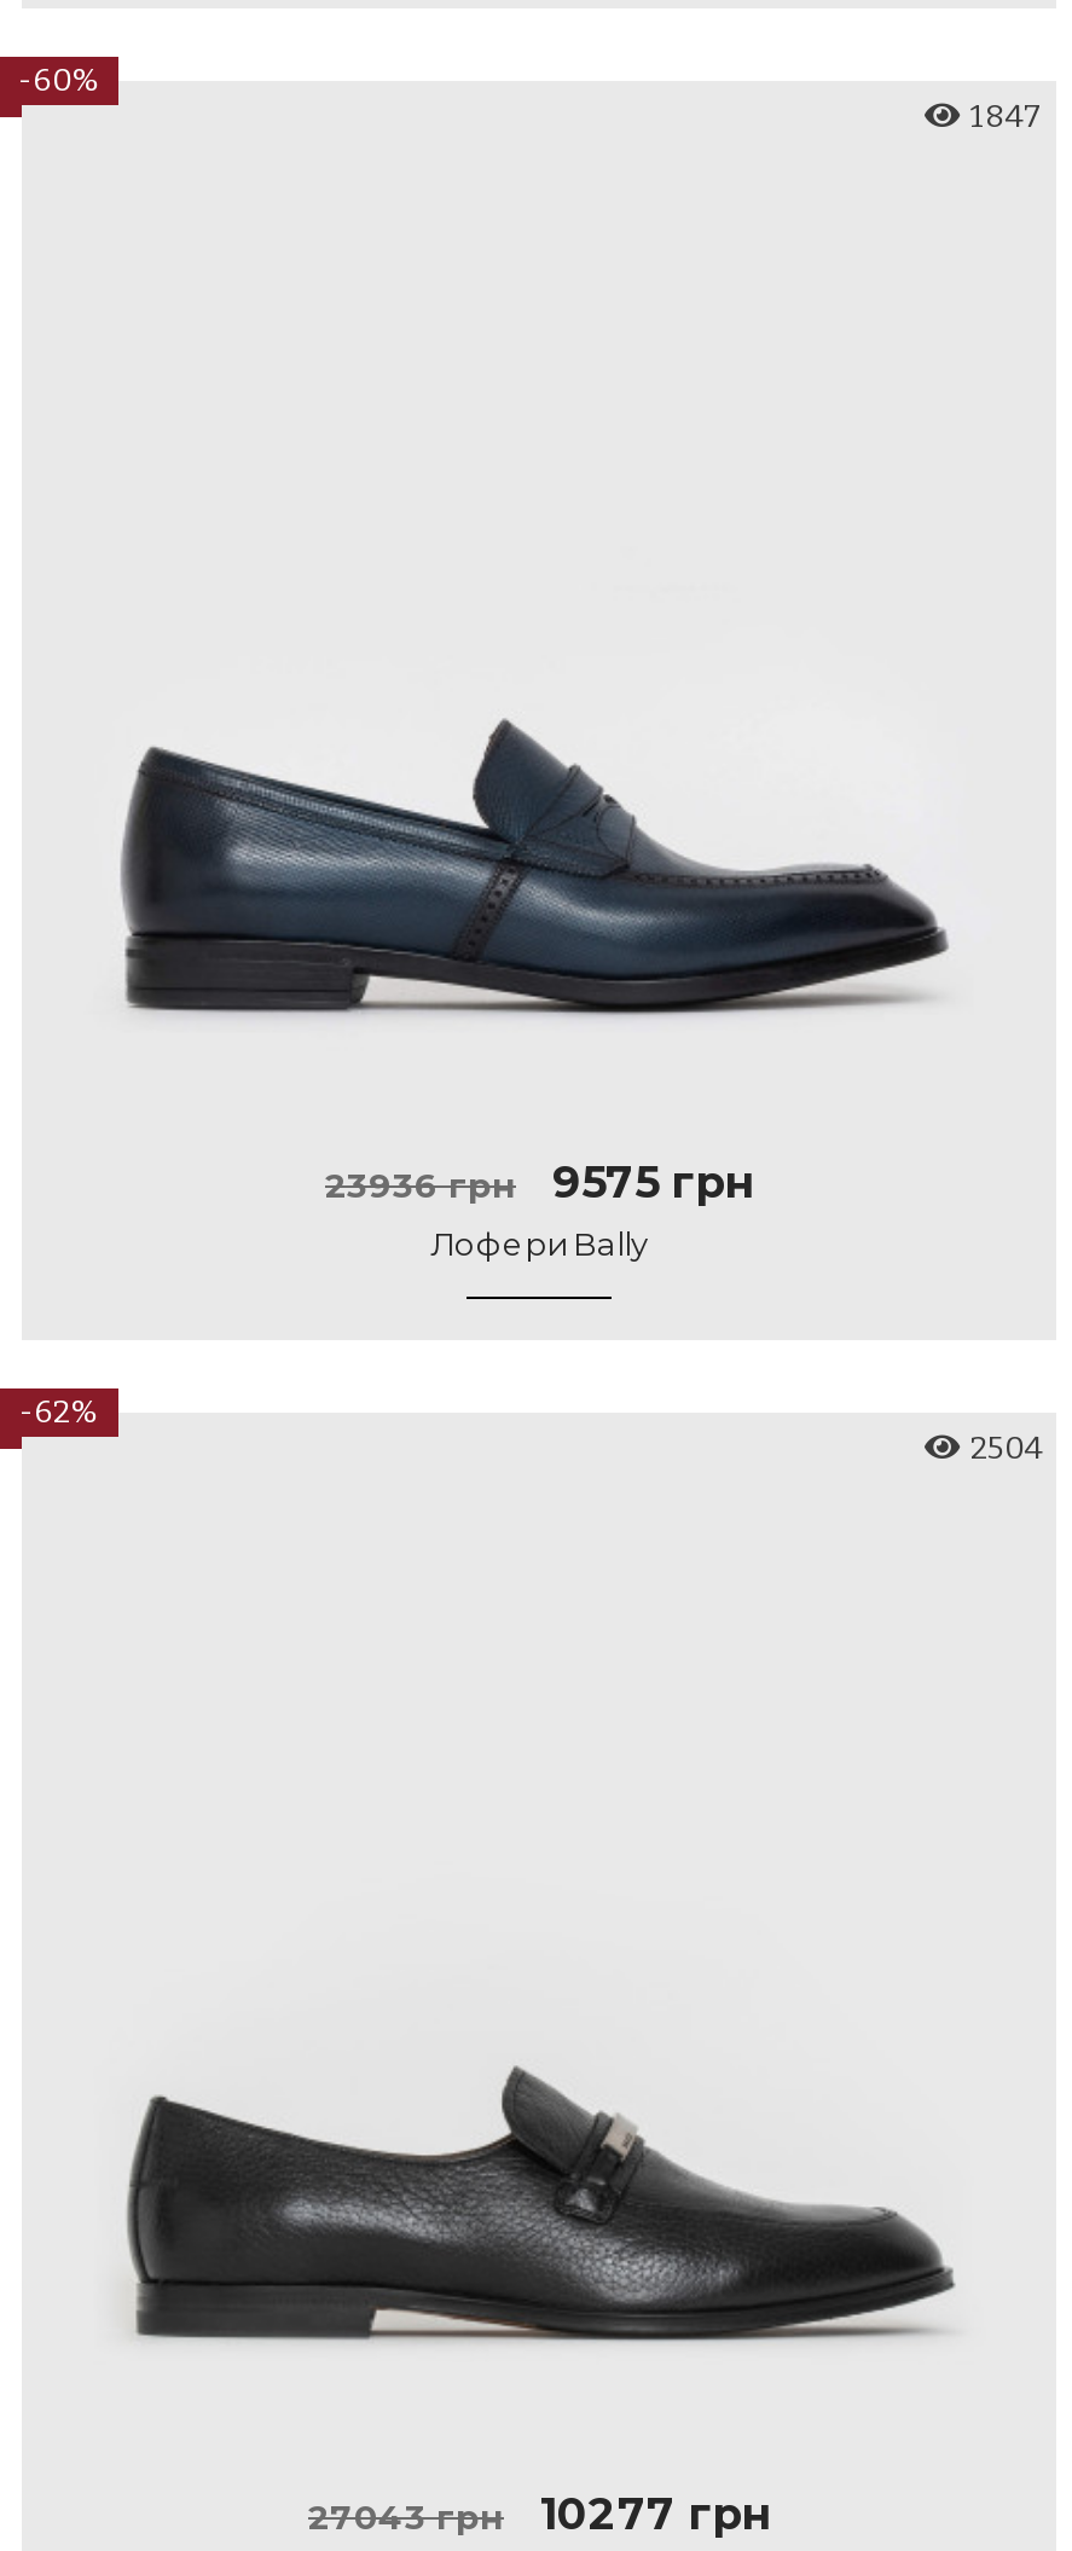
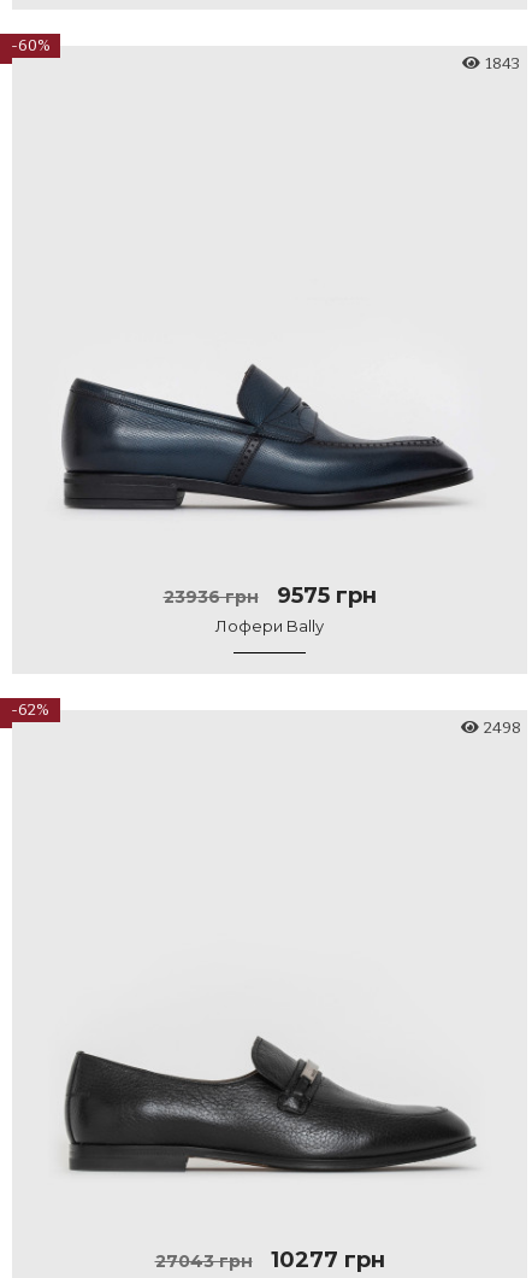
[970,98,1043,134] 1847 -> [485,54,520,72] 1843
[970,1430,1043,1466] 2504 -> [484,719,521,737] 2498

